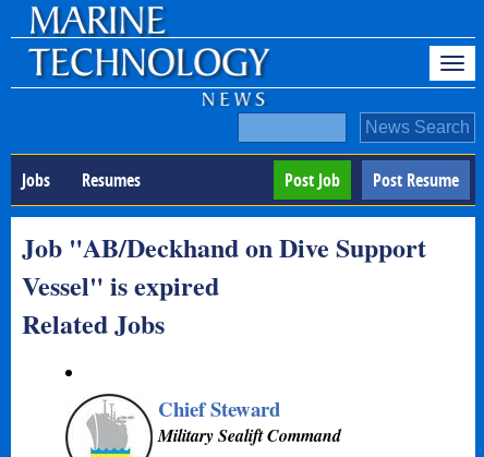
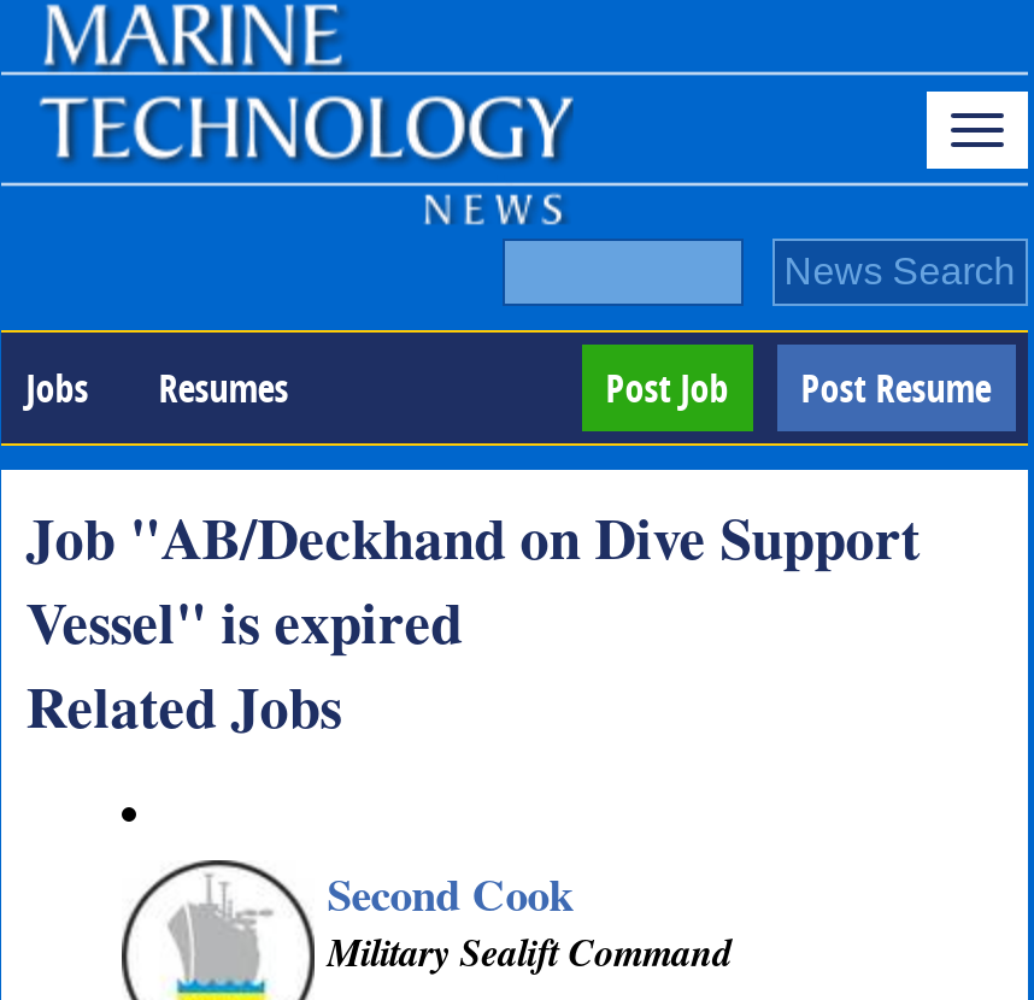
[158,394,280,423] Chief Steward -> [327,860,573,925] Second Cook

